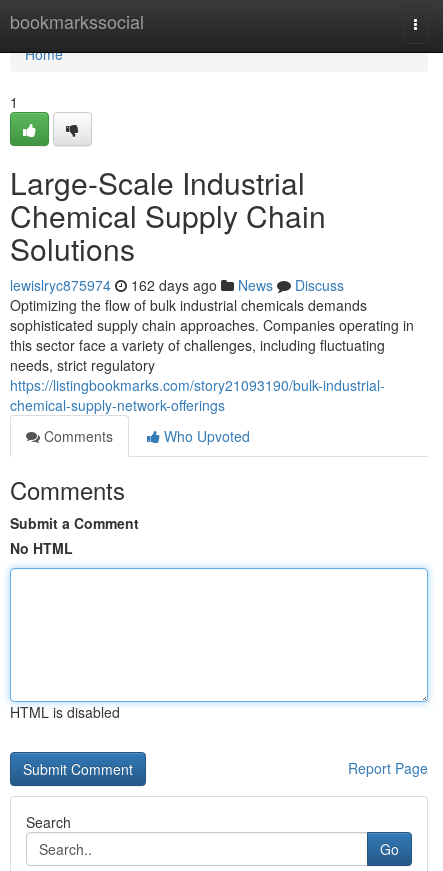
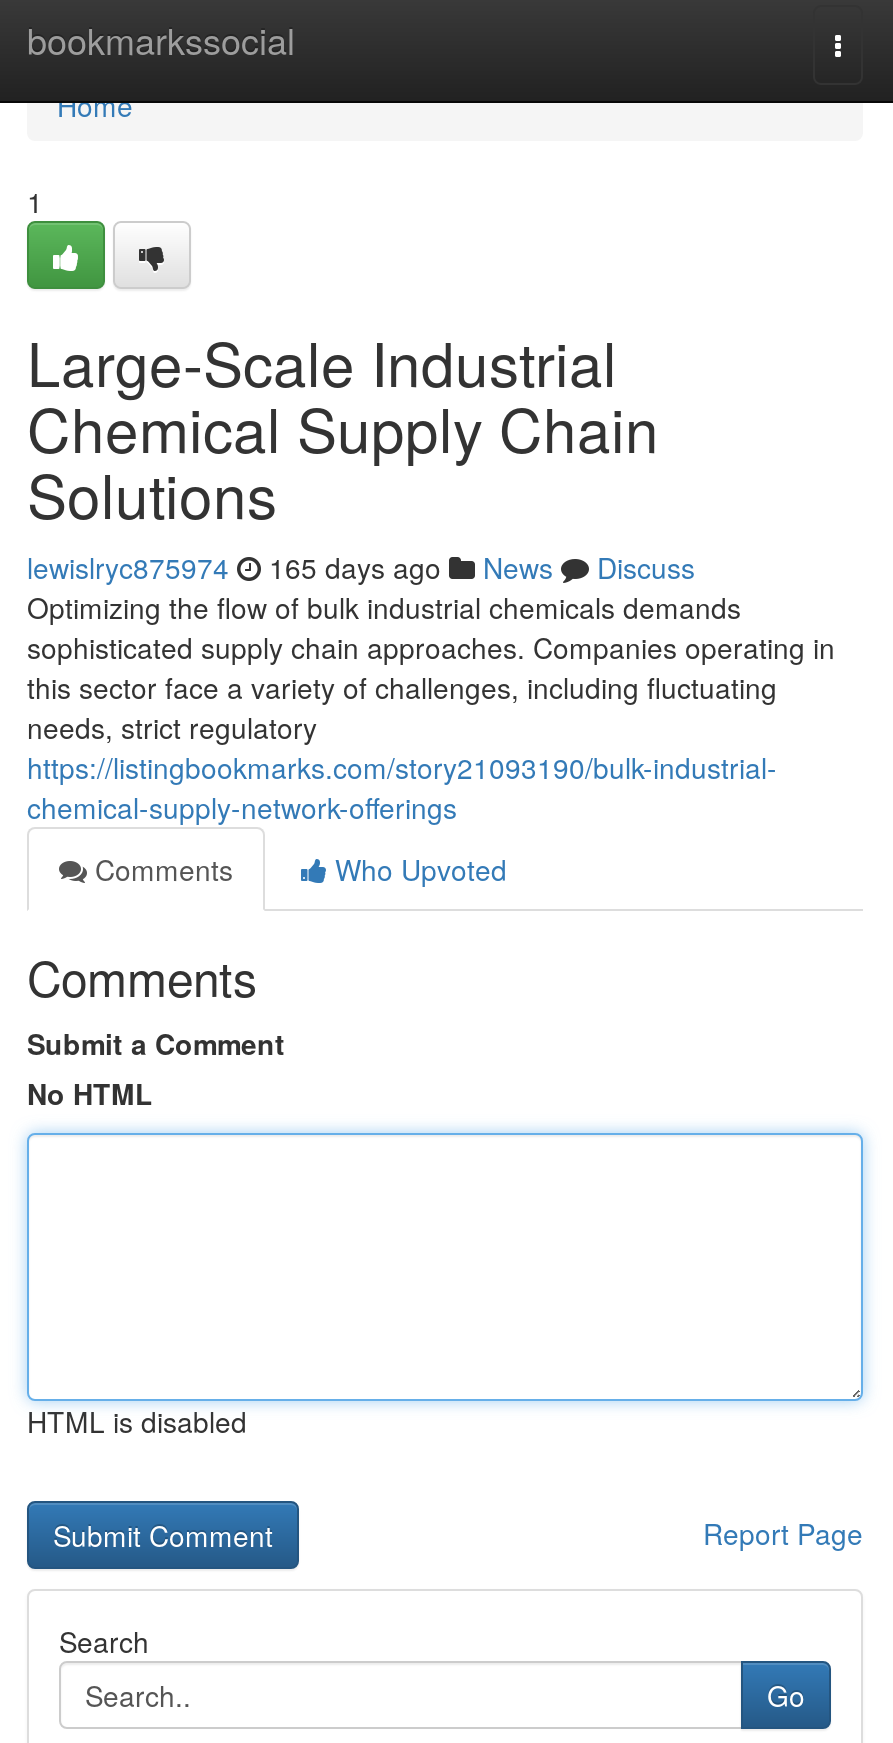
[10,275,344,295] lewislryc875974 162 days ago News Discuss -> [27,547,695,587] lewislryc875974 165 days ago News Discuss

